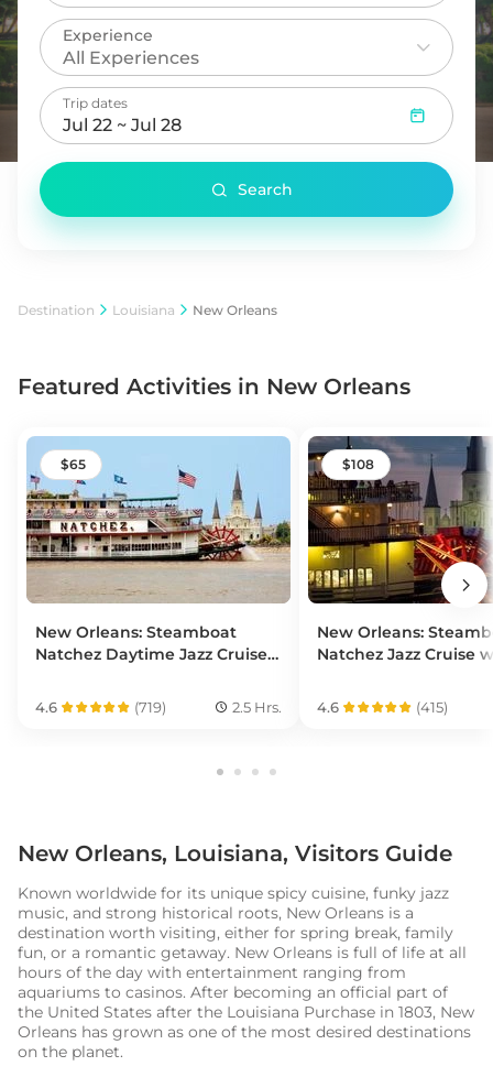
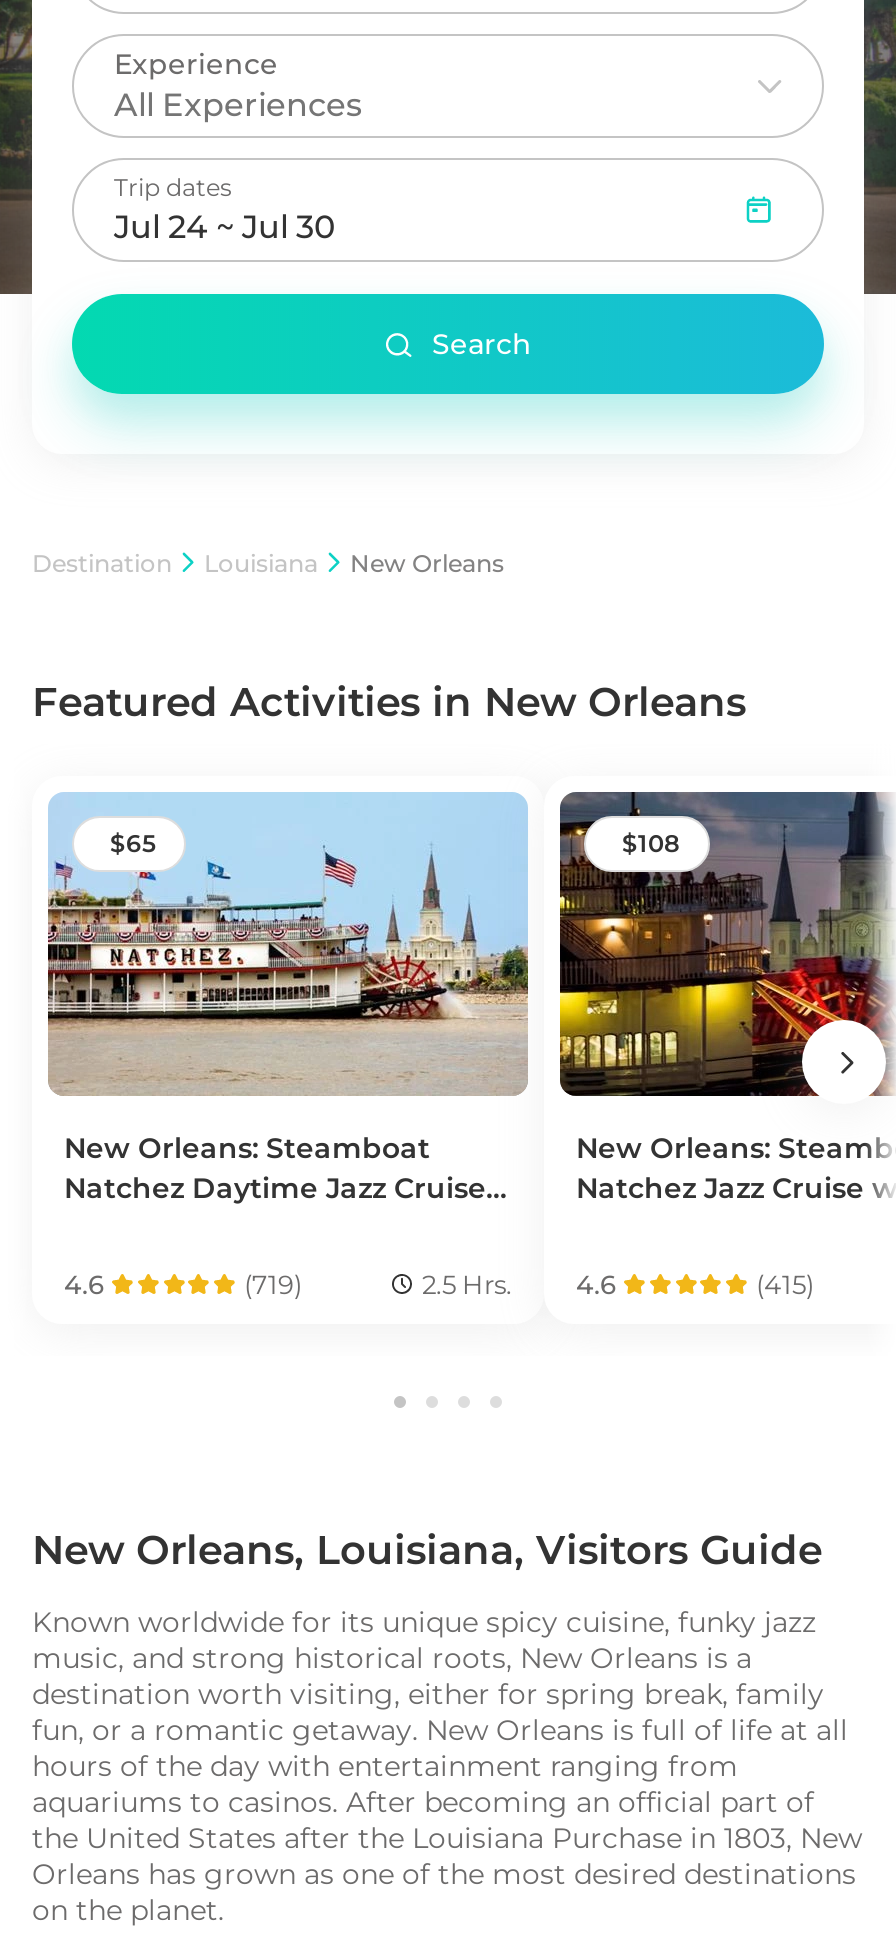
[63,115,182,135] Jul 22 ~ Jul 28 -> [114,208,336,246] Jul 24 ~ Jul 30

